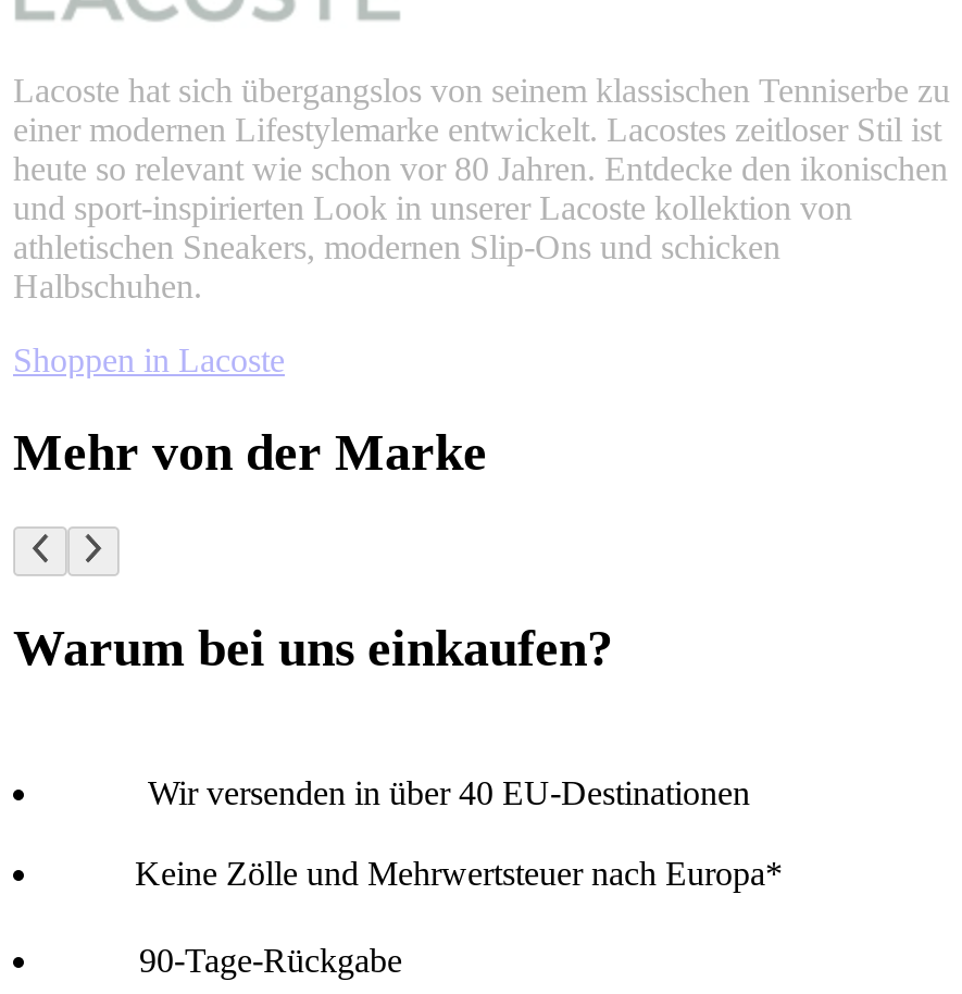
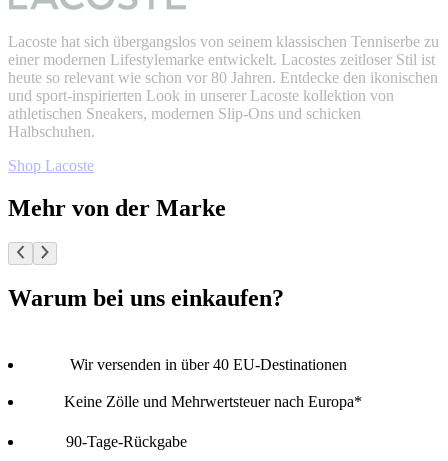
[13,341,285,378] Shoppen in Lacoste -> [8,157,94,174] Shop Lacoste

